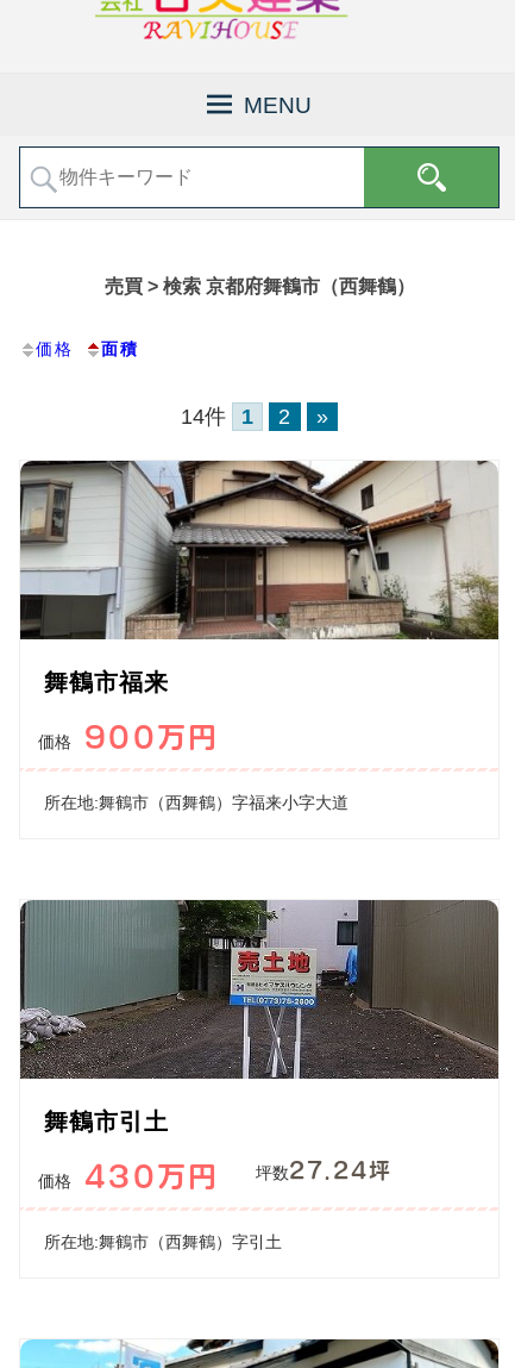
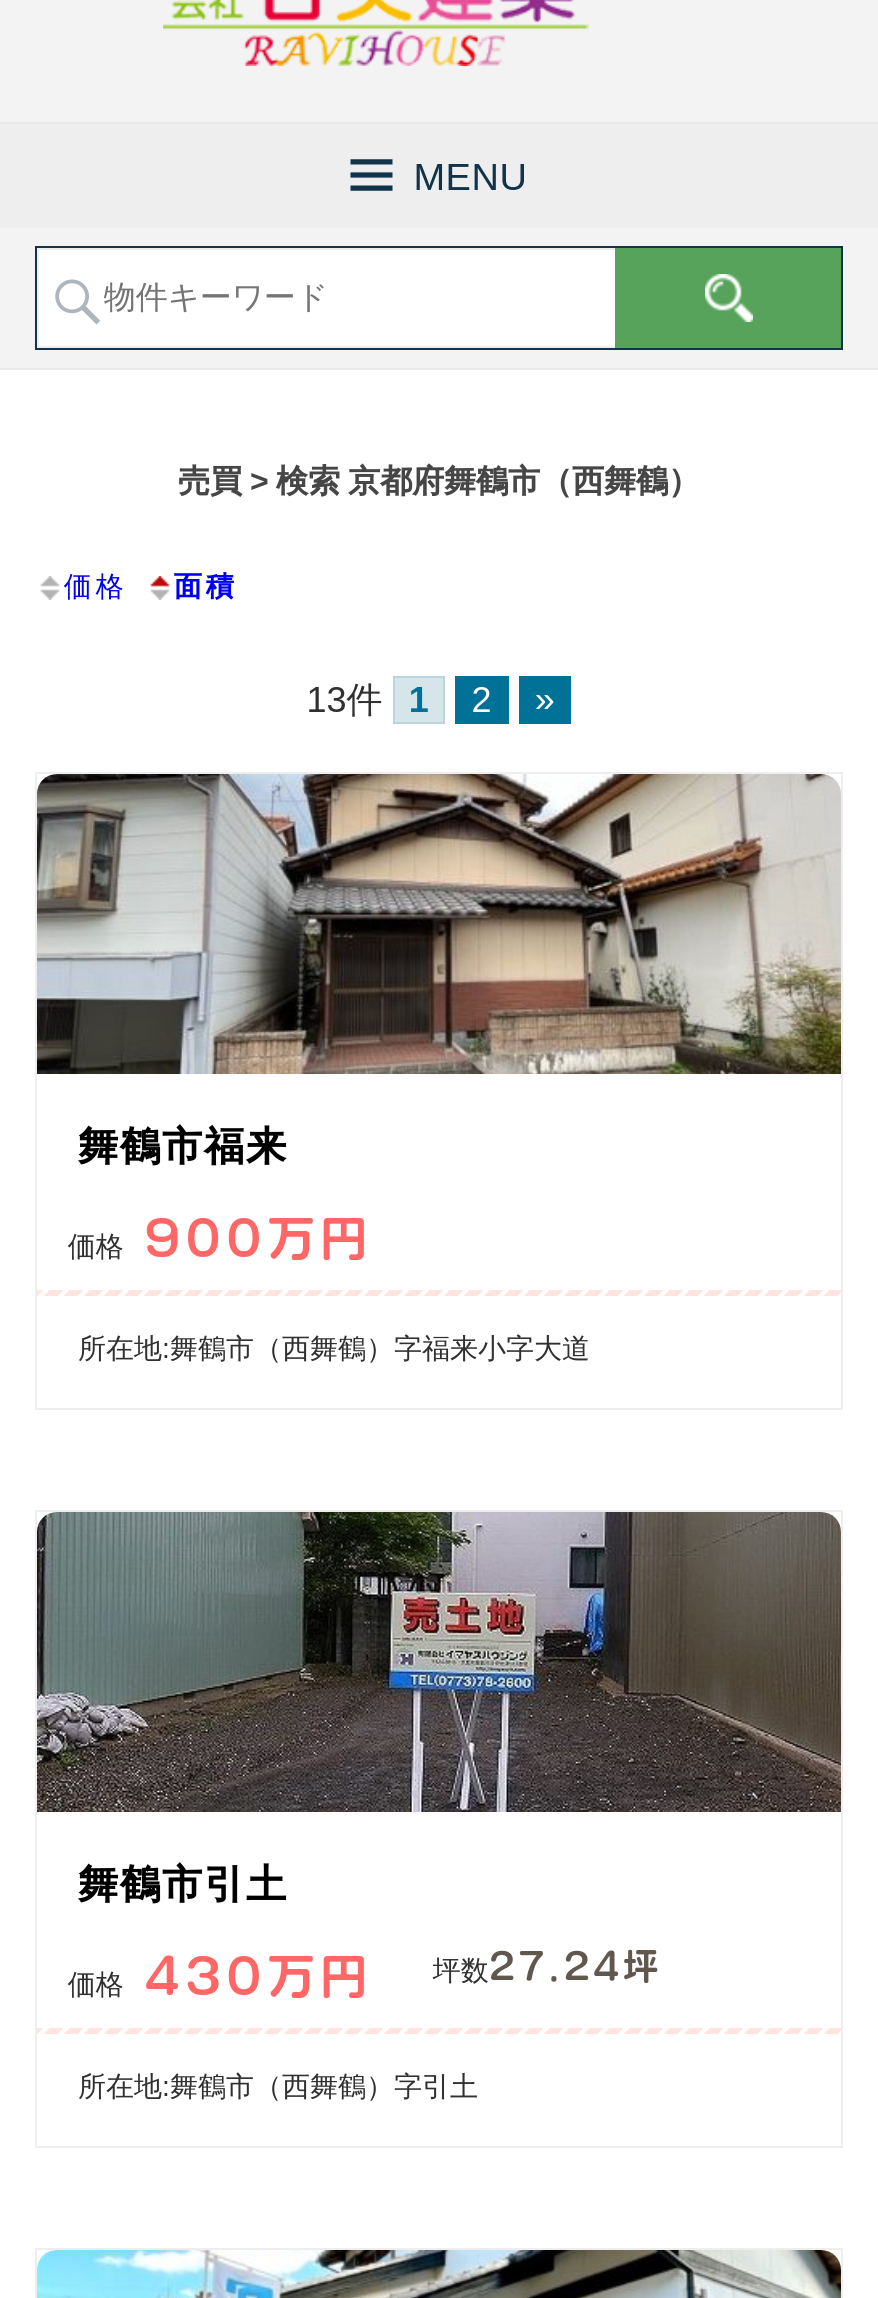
[180,405,253,429] 14件 1 -> [306,680,429,720] 13件 1

